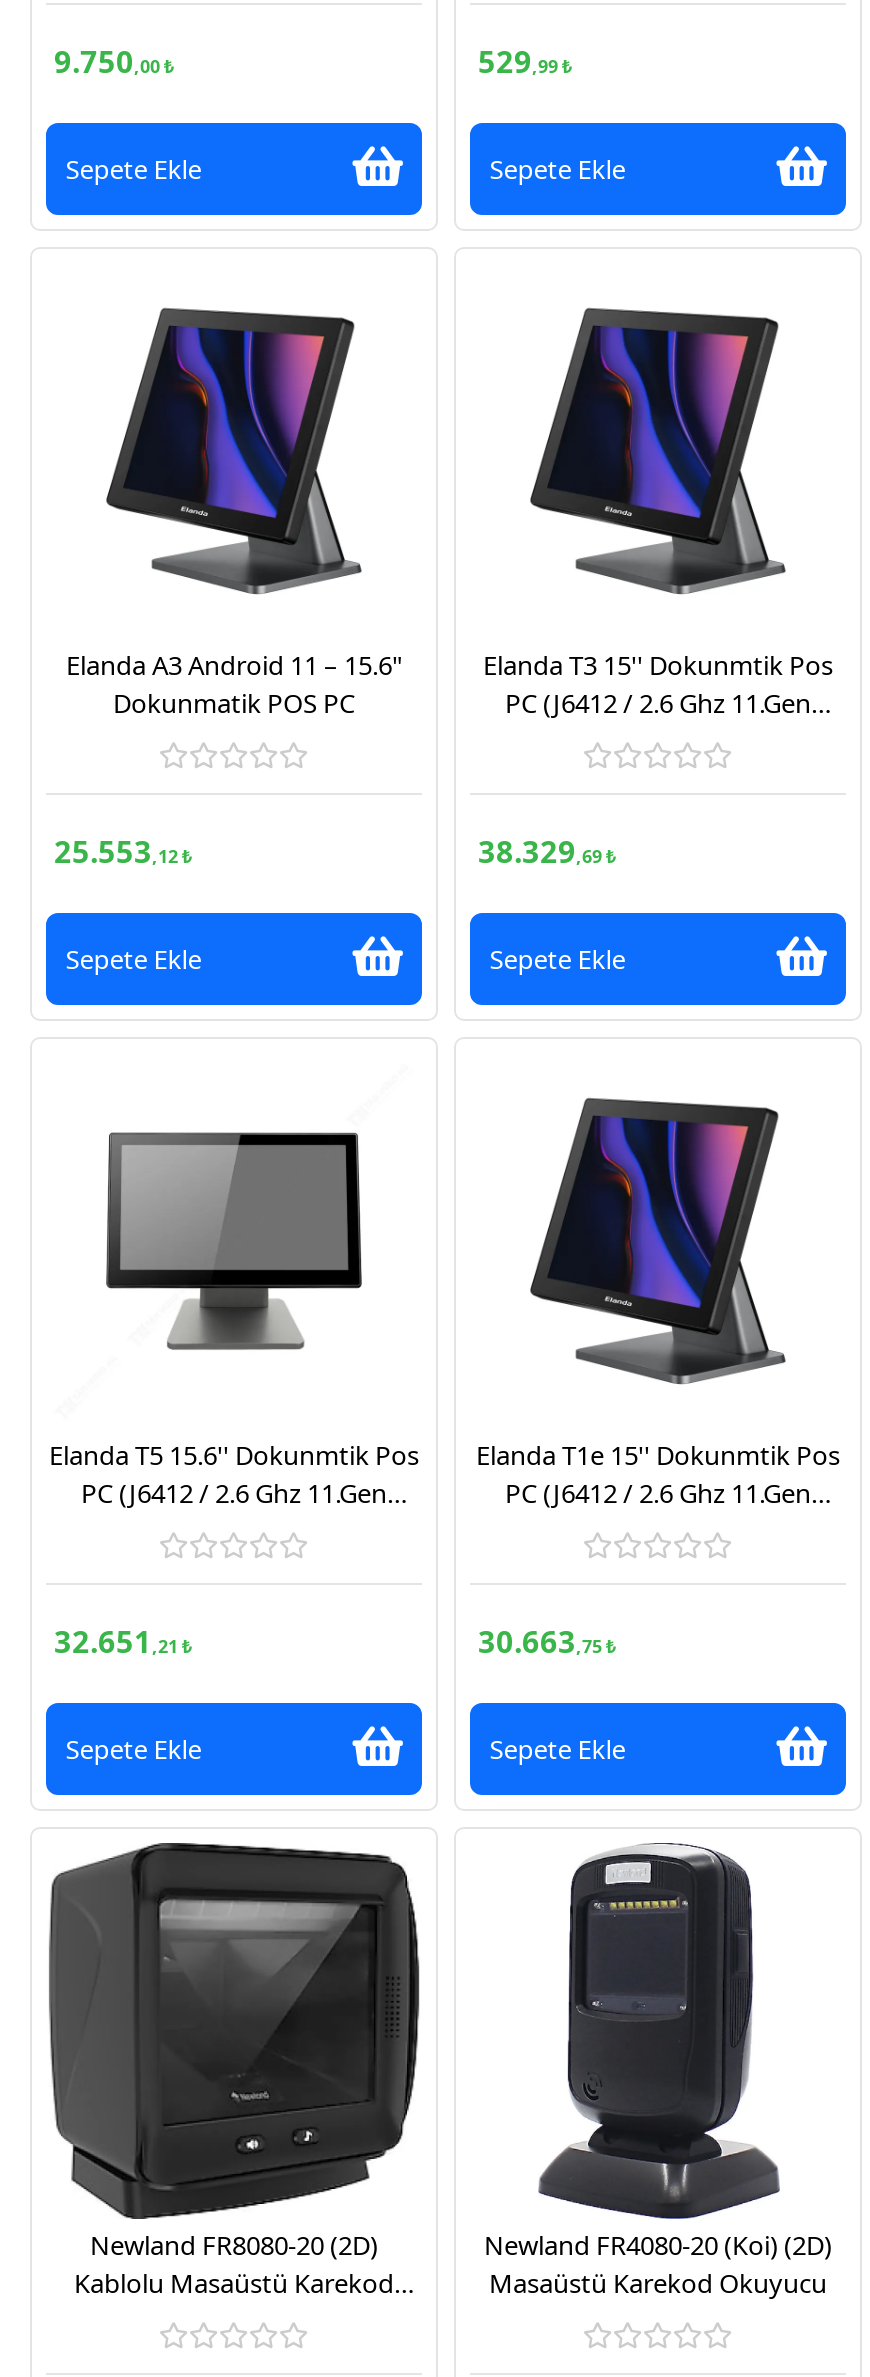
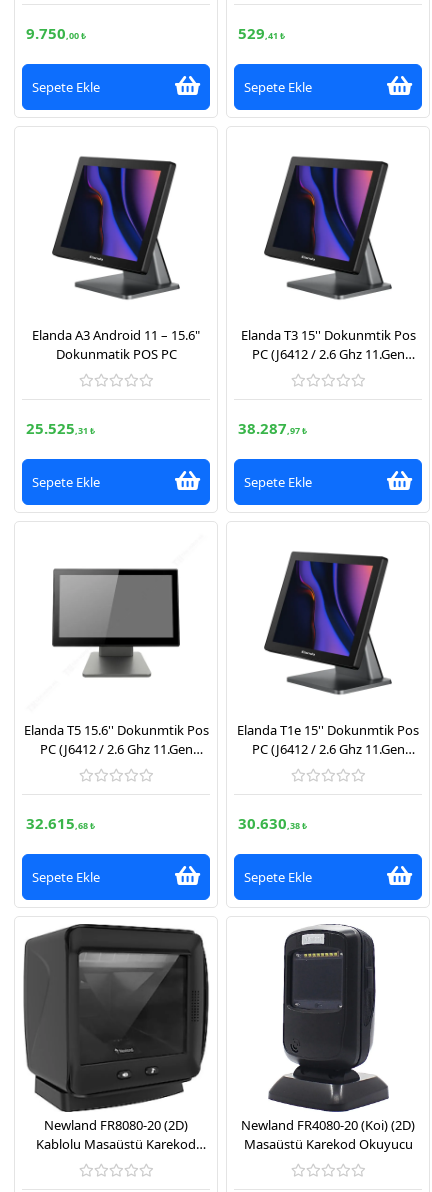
[478,41,572,81] 529,99 ₺ -> [238,23,285,43] 529,41 ₺
[54,831,192,871] 25.553,12 ₺ -> [26,418,95,438] 25.525,31 ₺
[478,831,616,871] 38.329,69 ₺ -> [238,418,307,438] 38.287,97 ₺
[54,1621,192,1661] 32.651,21 ₺ -> [26,813,95,833] 32.615,68 ₺
[478,1621,616,1661] 30.663,75 ₺ -> [238,813,307,833] 30.630,38 ₺

